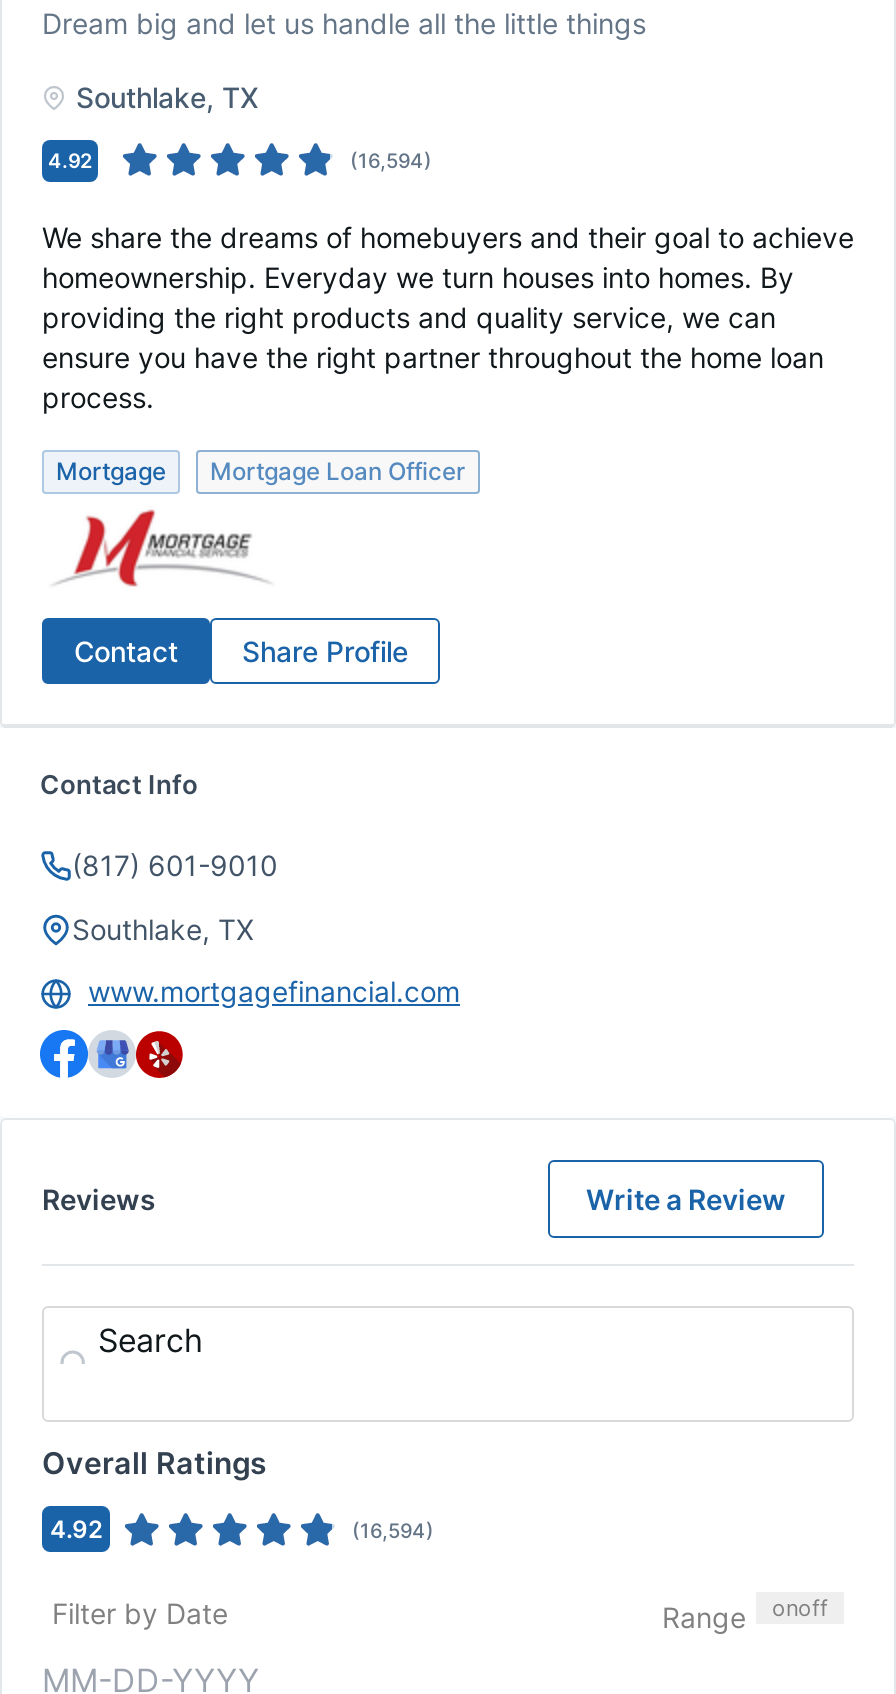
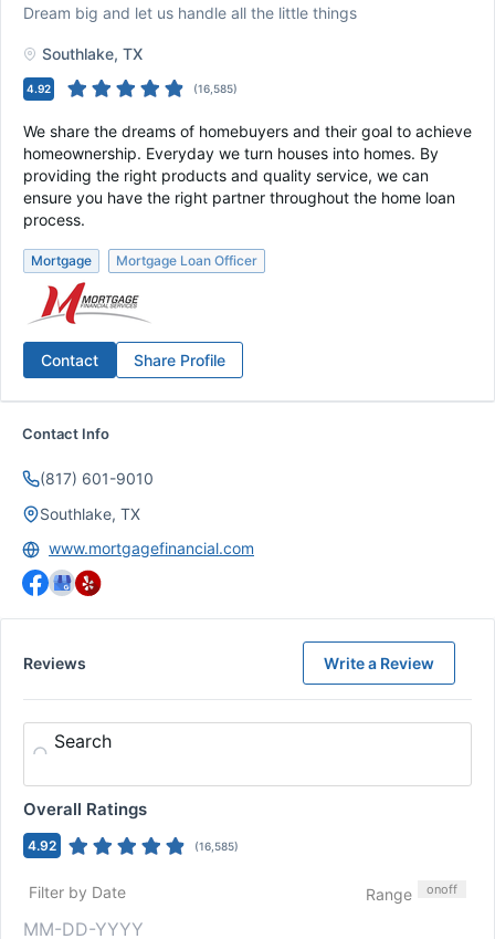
[350,148,432,172] (16,594) -> [193,82,238,95] (16,585)
[352,1517,434,1541] (16,594) -> [194,839,239,852] (16,585)

